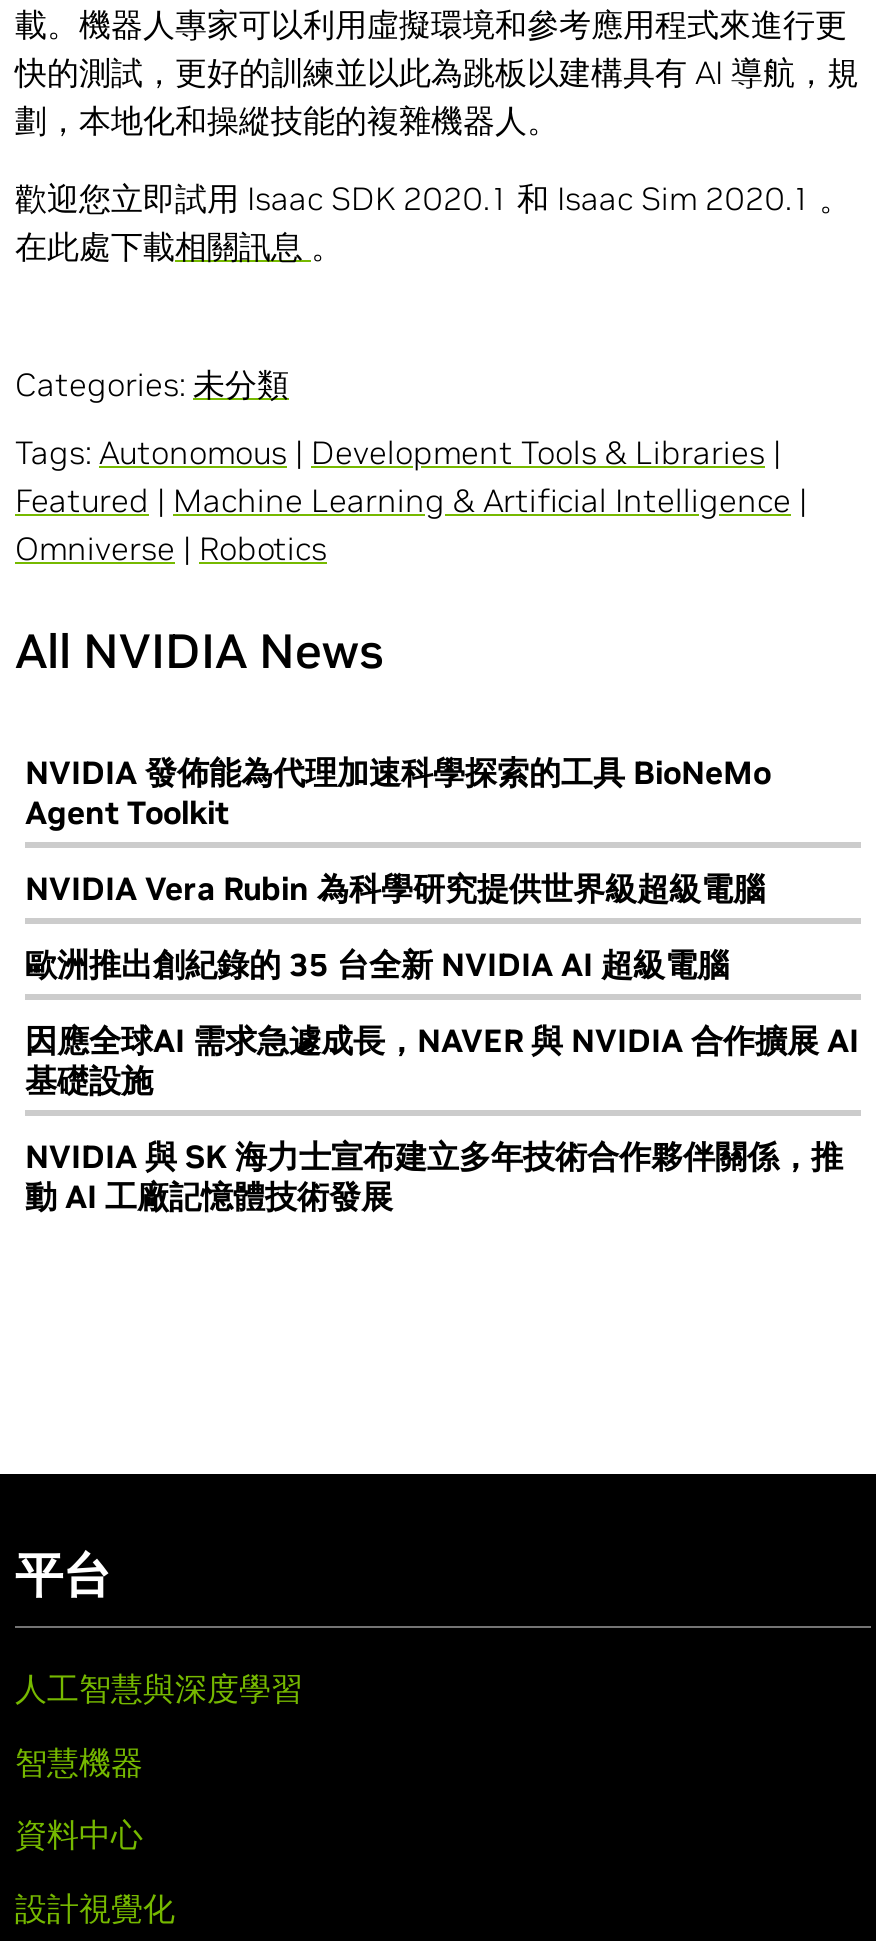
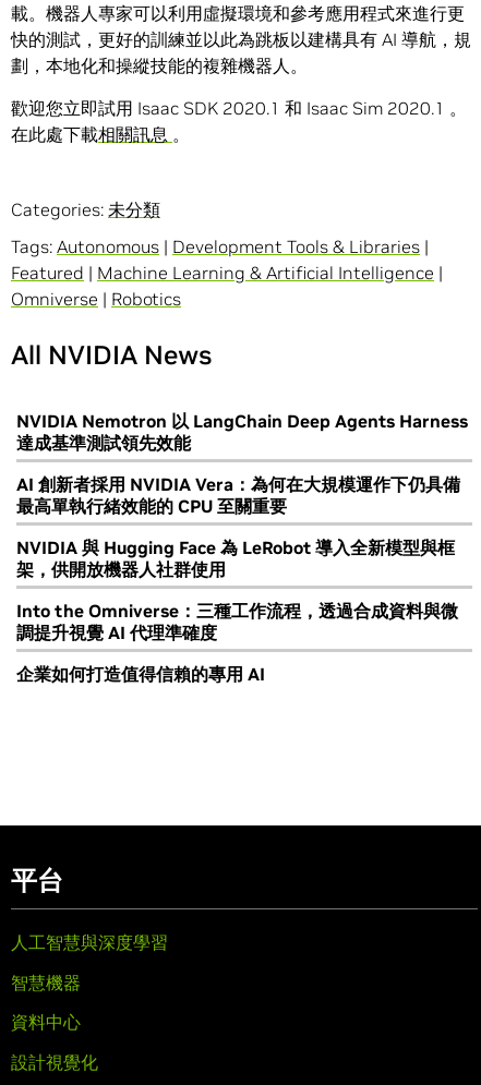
[25,752,771,832] NVIDIA 發佈能為代理加速科學探索的工具 BioNeMo | Agent Toolkit -> [16,410,468,454] NVIDIA Nemotron 以 LangChain Deep Agents Harness | 達成基準測試領先效能
[25,868,765,908] NVIDIA Vera Rubin 為科學研究提供世界級超級電腦 -> [16,473,460,517] AI 創新者採用 NVIDIA Vera：為何在大規模運作下仍具備 | 最高單執行緒效能的 CPU 至關重要
[25,944,729,984] 歐洲推出創紀錄的 35 台全新 NVIDIA AI 超級電腦 -> [16,537,455,580] NVIDIA 與 Hugging Face 為 LeRobot 導入全新模型與框 | 架，供開放機器人社群使用
[25,1020,859,1100] 因應全球AI 需求急遽成長，NAVER 與 NVIDIA 合作擴展 AI | 基礎設施 -> [16,600,458,644] Into the Omniverse：三種工作流程，透過合成資料與微 | 調提升視覺 AI 代理準確度
[25,1136,843,1216] NVIDIA 與 SK 海力士宣布建立多年技術合作夥伴關係，推 | 動 AI 工廠記憶體技術發展 -> [16,663,265,685] 企業如何打造值得信賴的專用 AI

